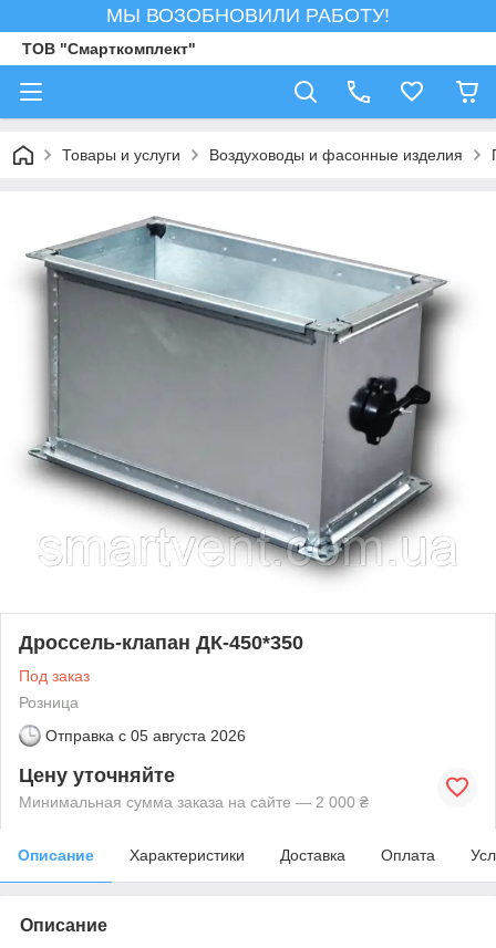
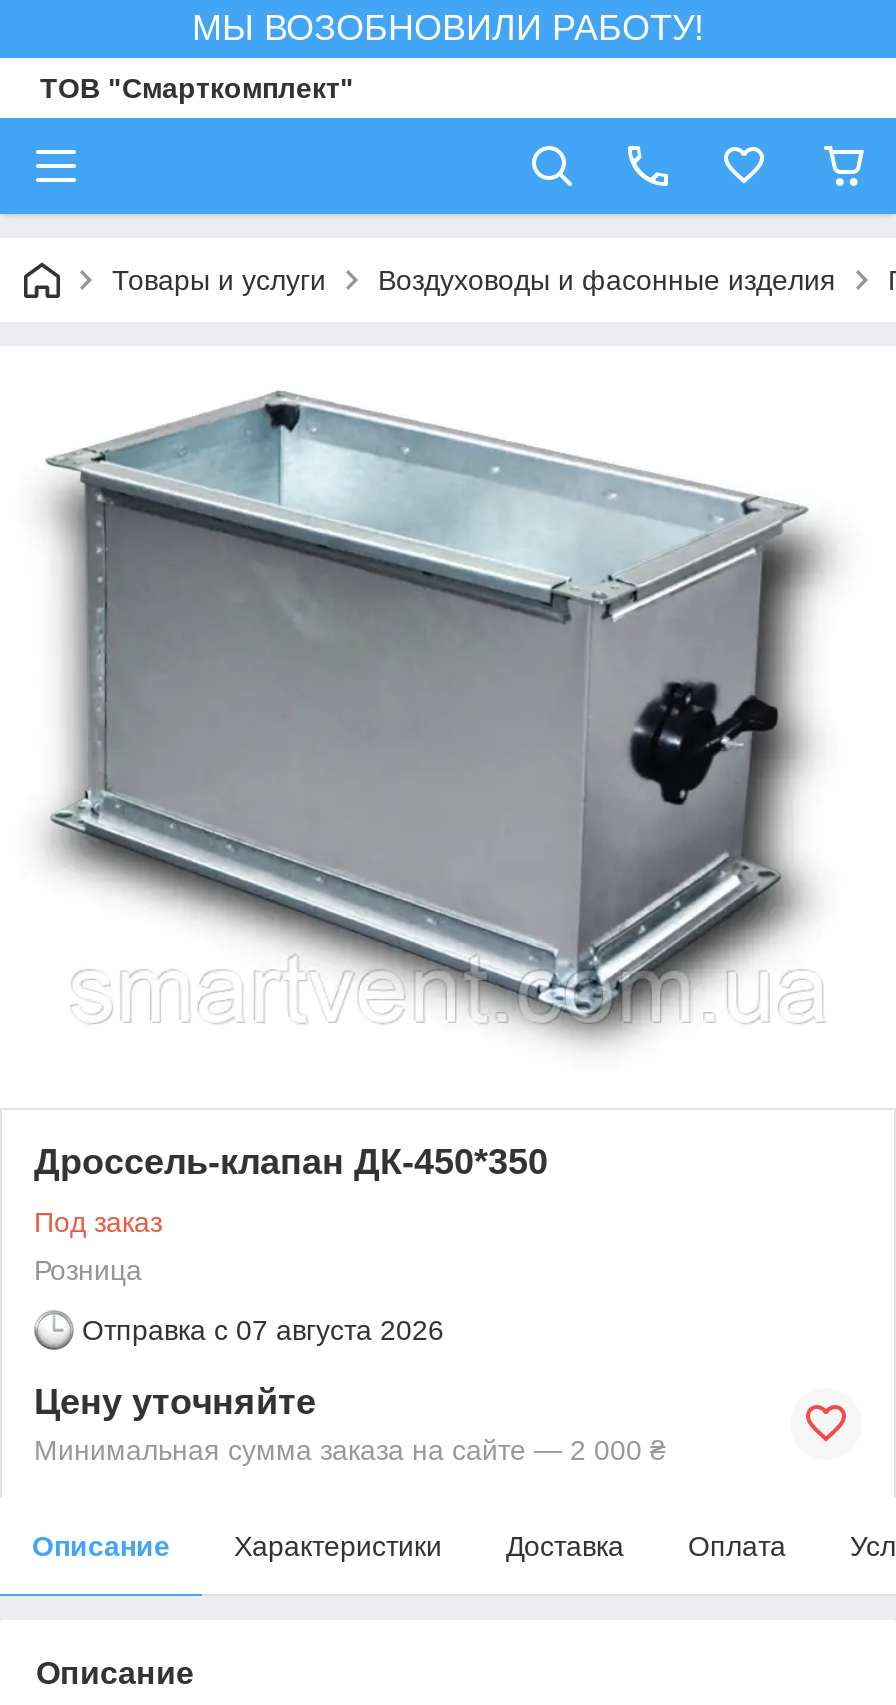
[45,727,246,744] Отправка с 05 августа 2026 -> [82,1314,444,1346] Отправка с 07 августа 2026

